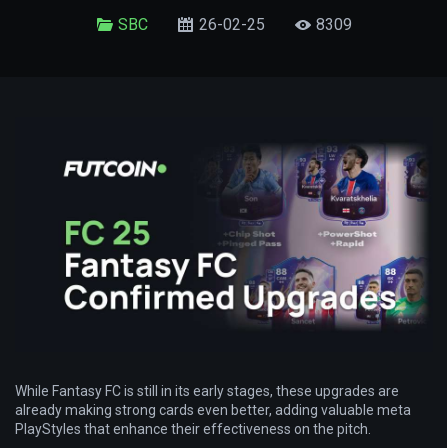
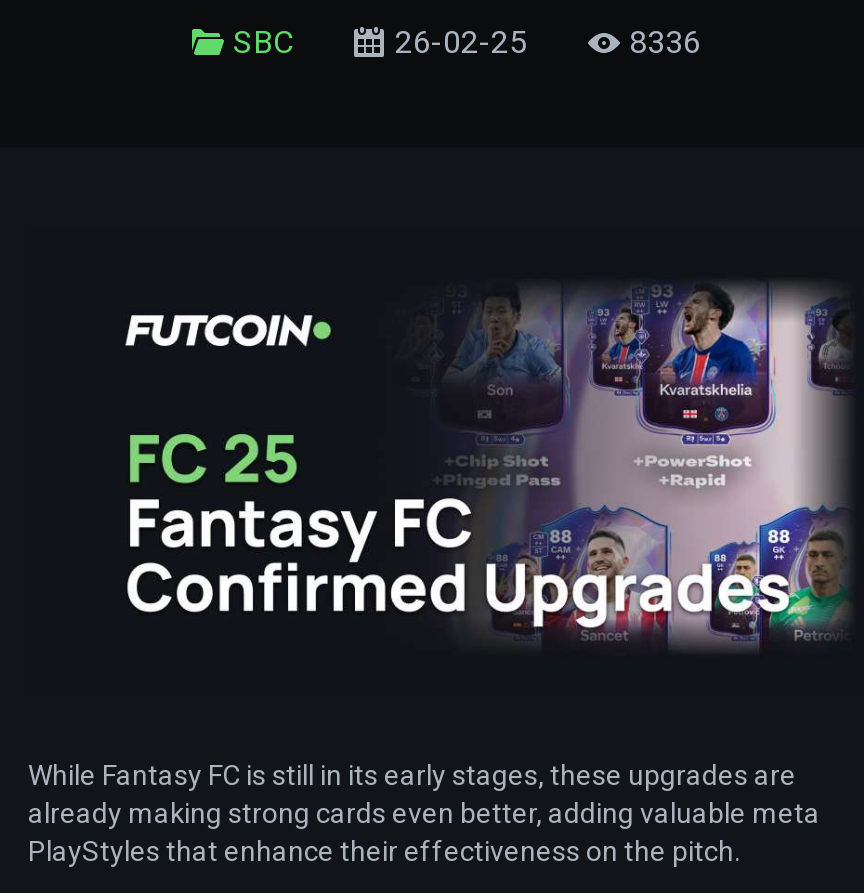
[315,15,351,34] 8309 -> [629,23,701,61] 8336

